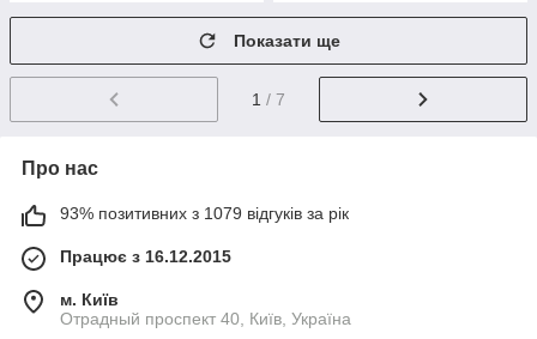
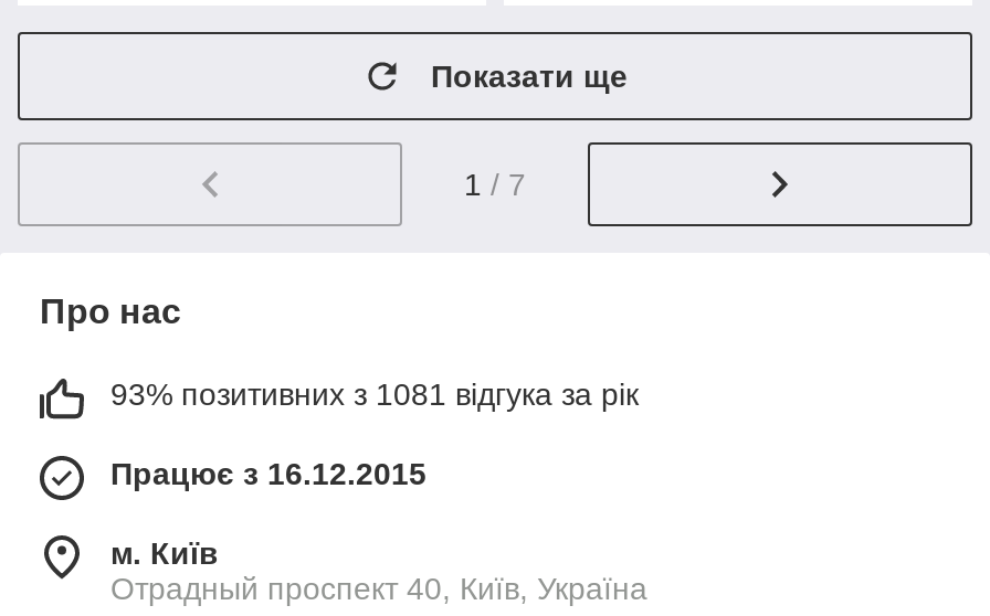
[60,204,349,223] 93% позитивних з 1079 відгуків за рік -> [110,377,639,412] 93% позитивних з 1081 відгука за рік

